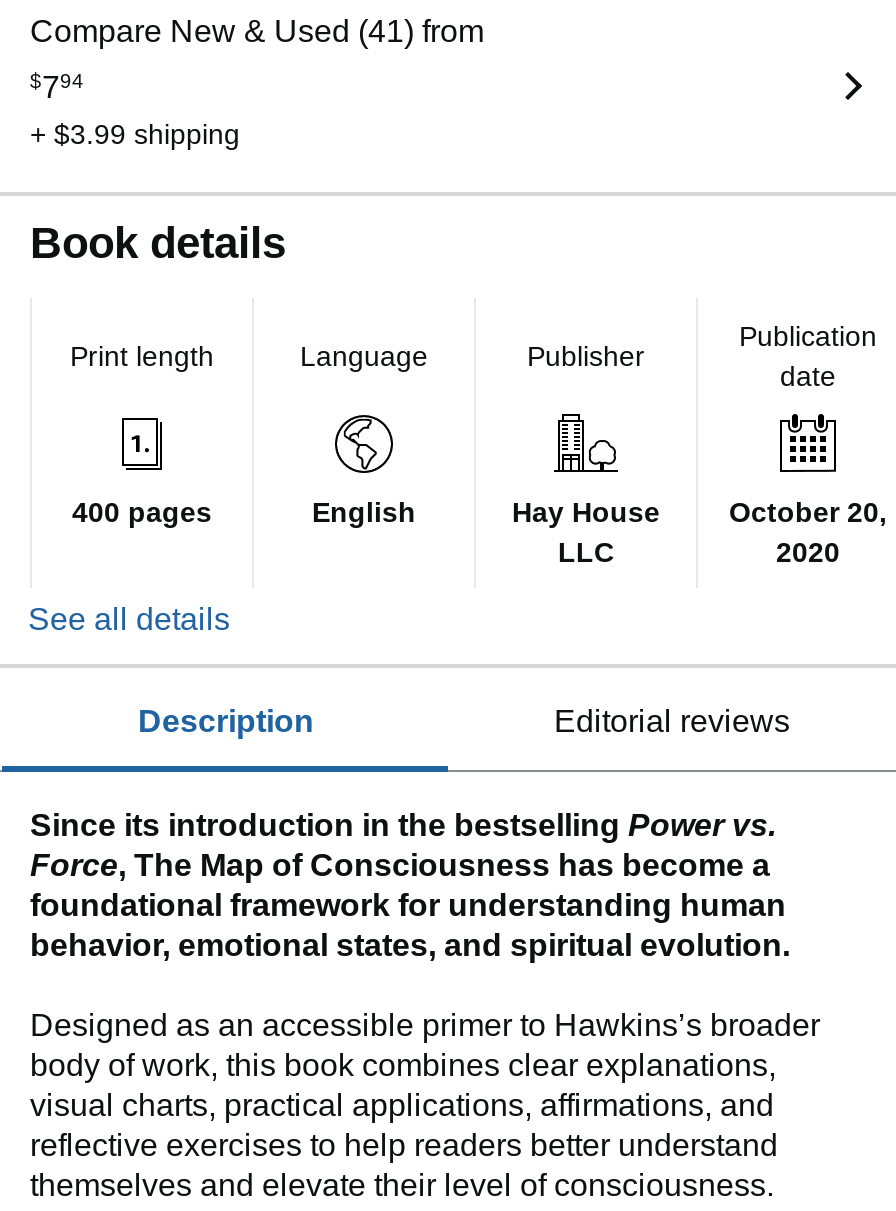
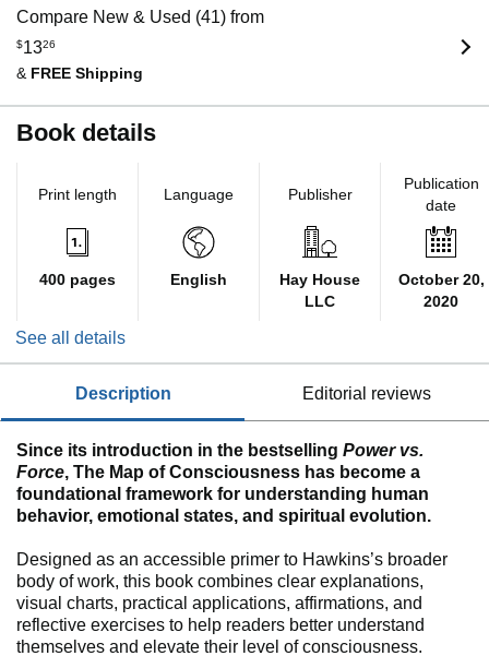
[30,70,240,150] $794 | + $3.99 shipping -> [16,38,143,82] $1326 | & FREE Shipping

